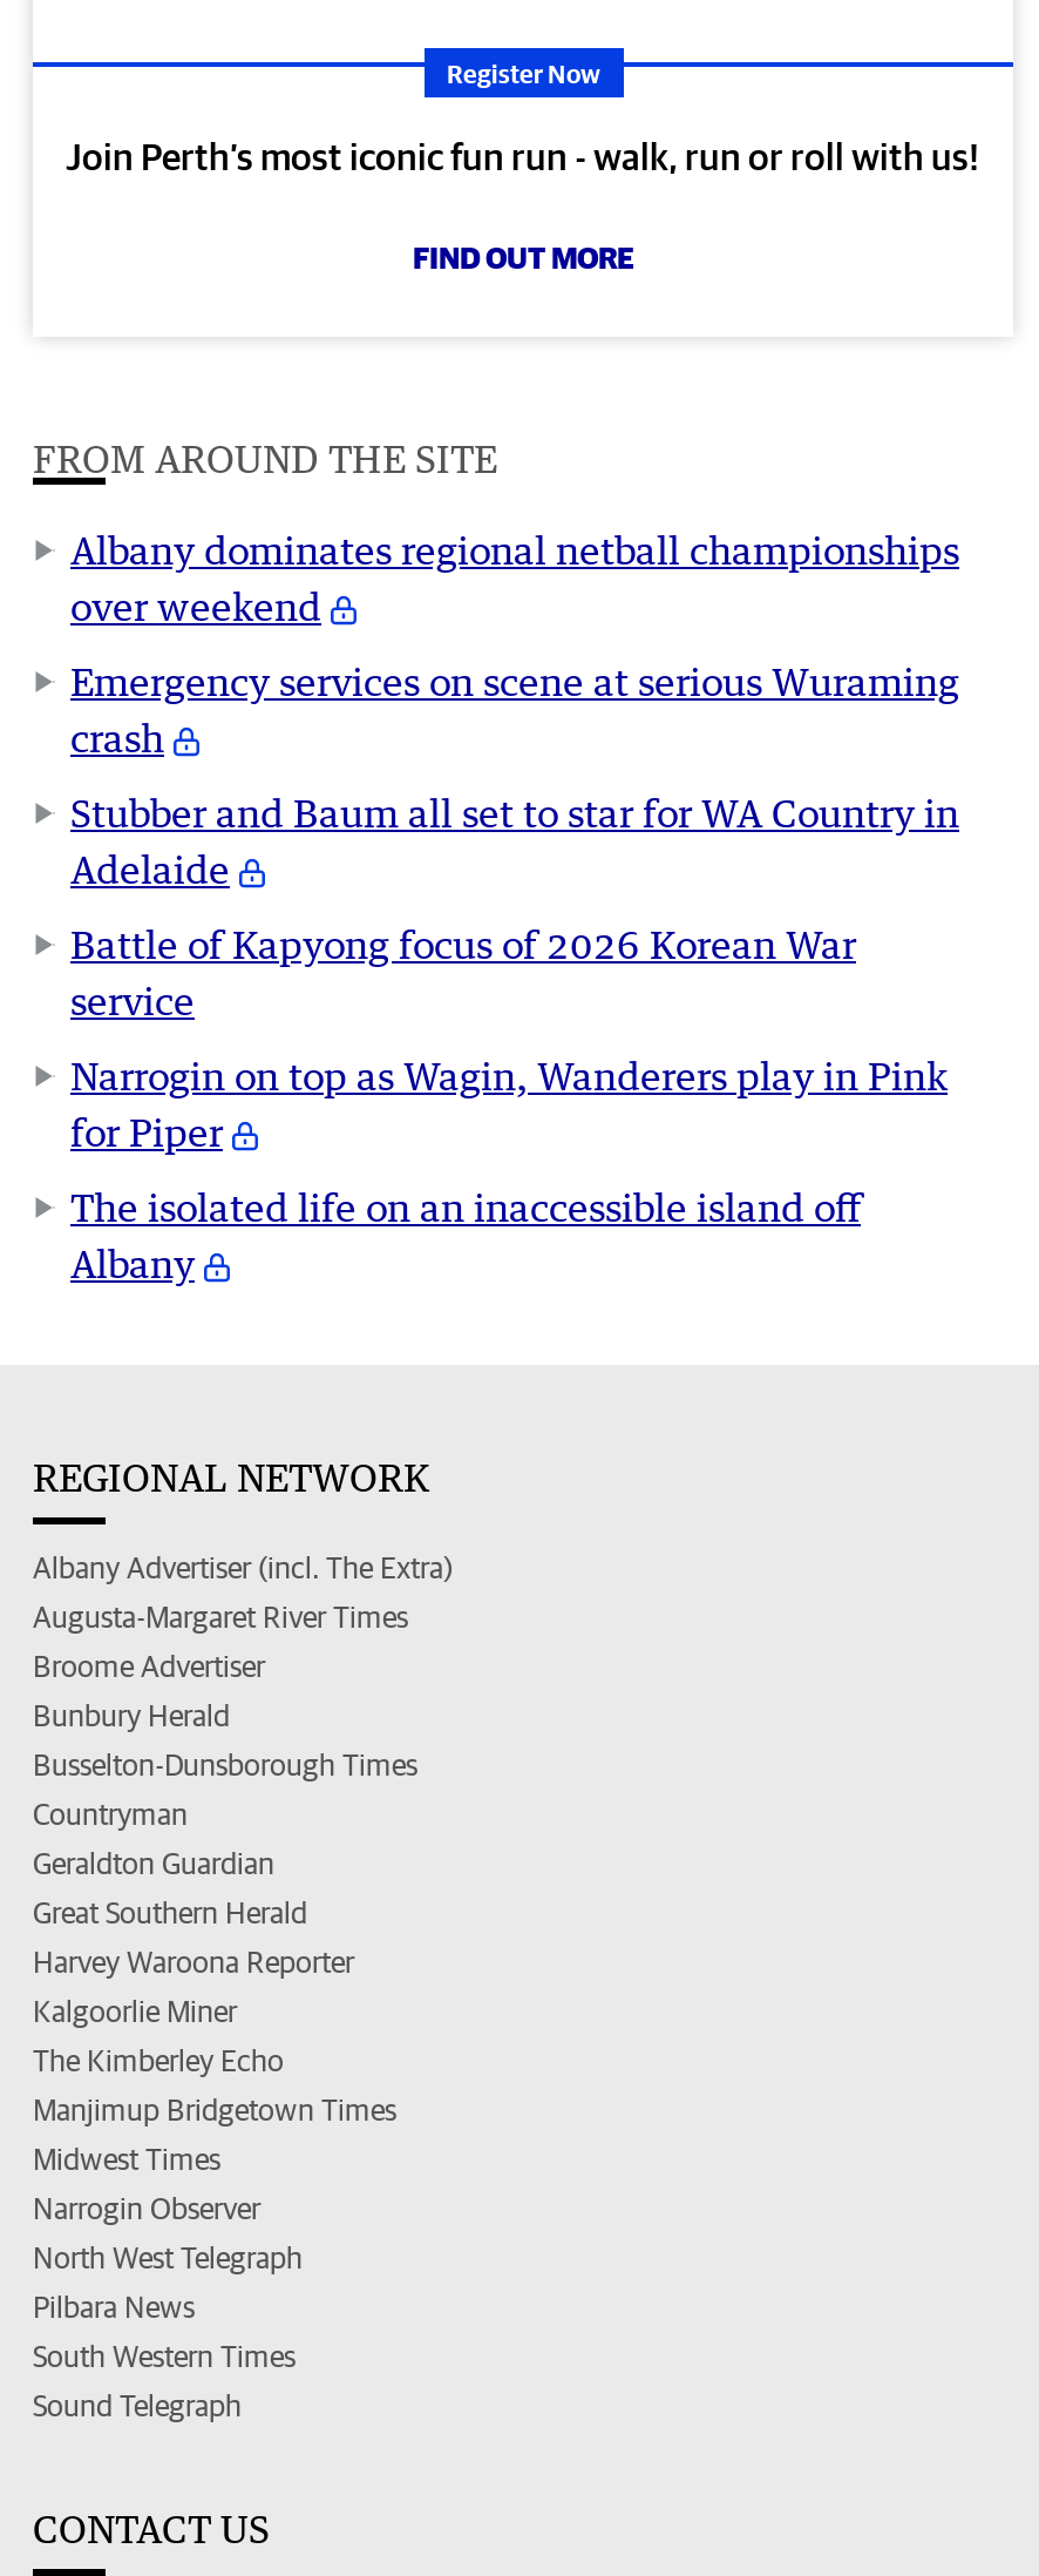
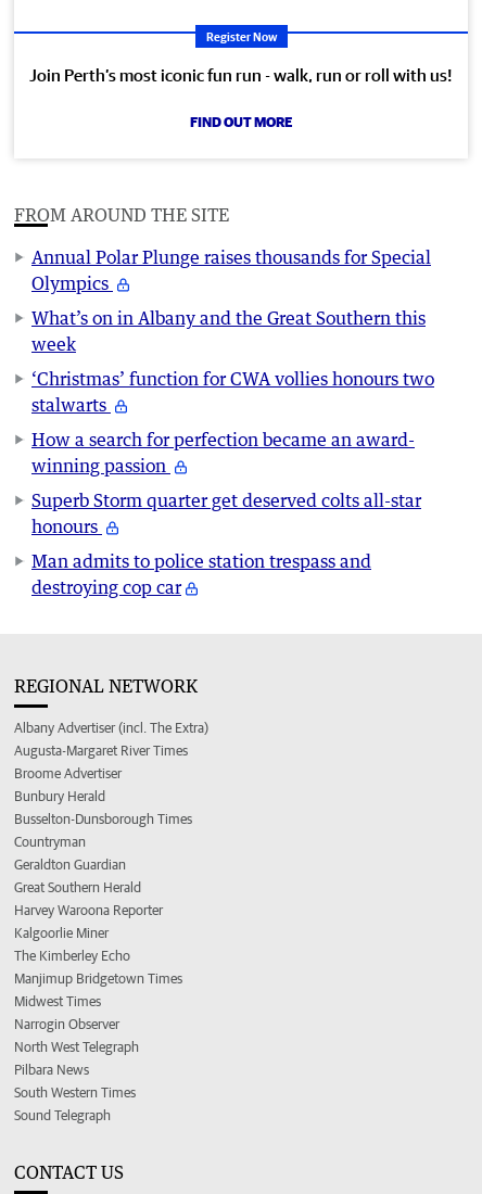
[70,526,959,630] Albany dominates regional netball championships | over weekend -> [31,246,431,294] Annual Polar Plunge raises thousands for Special | Olympics
[70,658,959,761] Emergency services on scene at serious Wuraming | crash -> [31,307,426,355] What’s on in Albany and the Great Southern this | week
[70,789,959,893] Stubber and Baum all set to star for WA Country in | Adelaide -> [31,368,434,416] ‘Christmas’ function for CWA vollies honours two | stalwarts
[70,921,856,1024] Battle of Kapyong focus of 2026 Korean War | service -> [31,429,415,476] How a search for perfection became an award- | winning passion
[70,1052,948,1156] Narrogin on top as Wagin, Wanderers play in Pink | for Piper -> [31,489,421,537] Superb Storm quarter get deserved colts all-star | honours
[70,1184,861,1287] The isolated life on an inaccessible island off | Albany -> [31,550,371,598] Man admits to police station trespass and | destroying cop car

